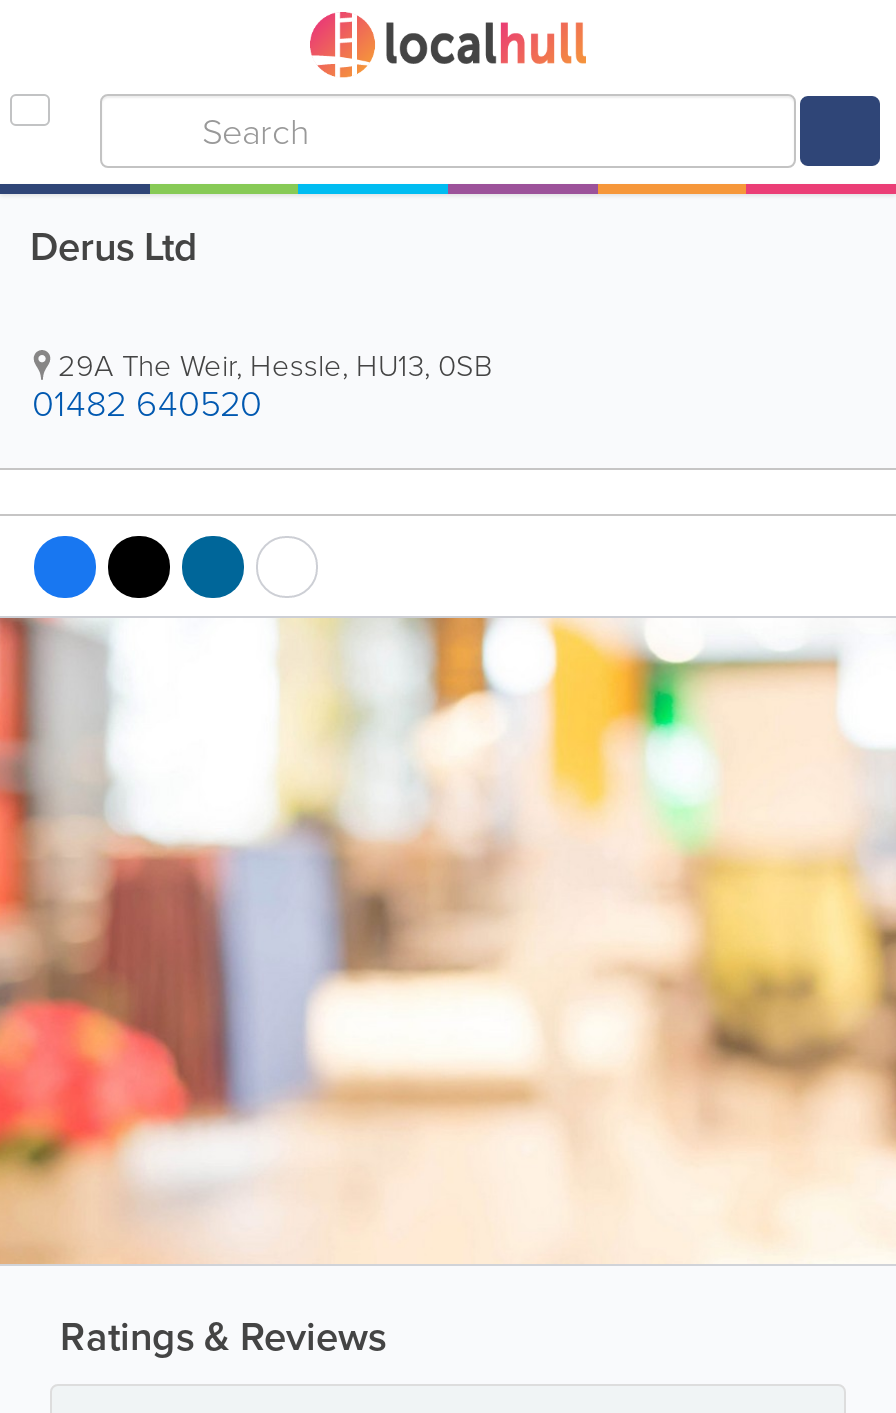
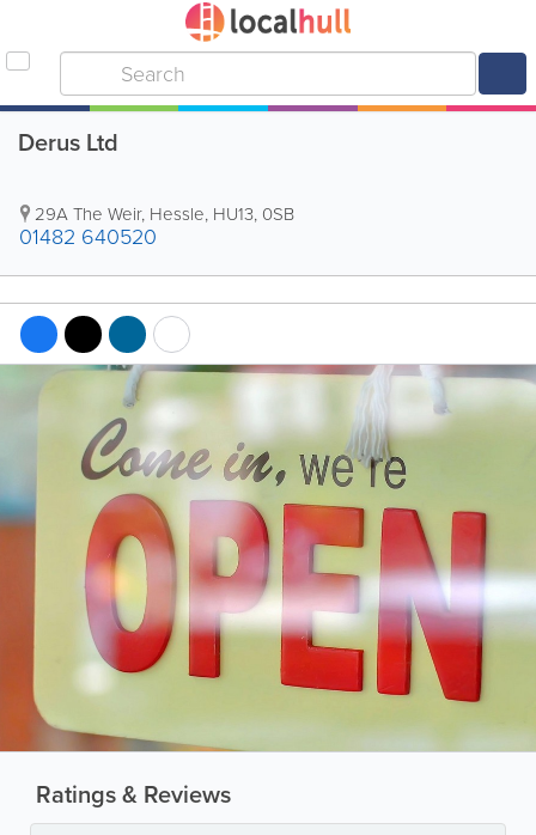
[6,616,890,1266] [image] -> [4,364,532,752] [image]

